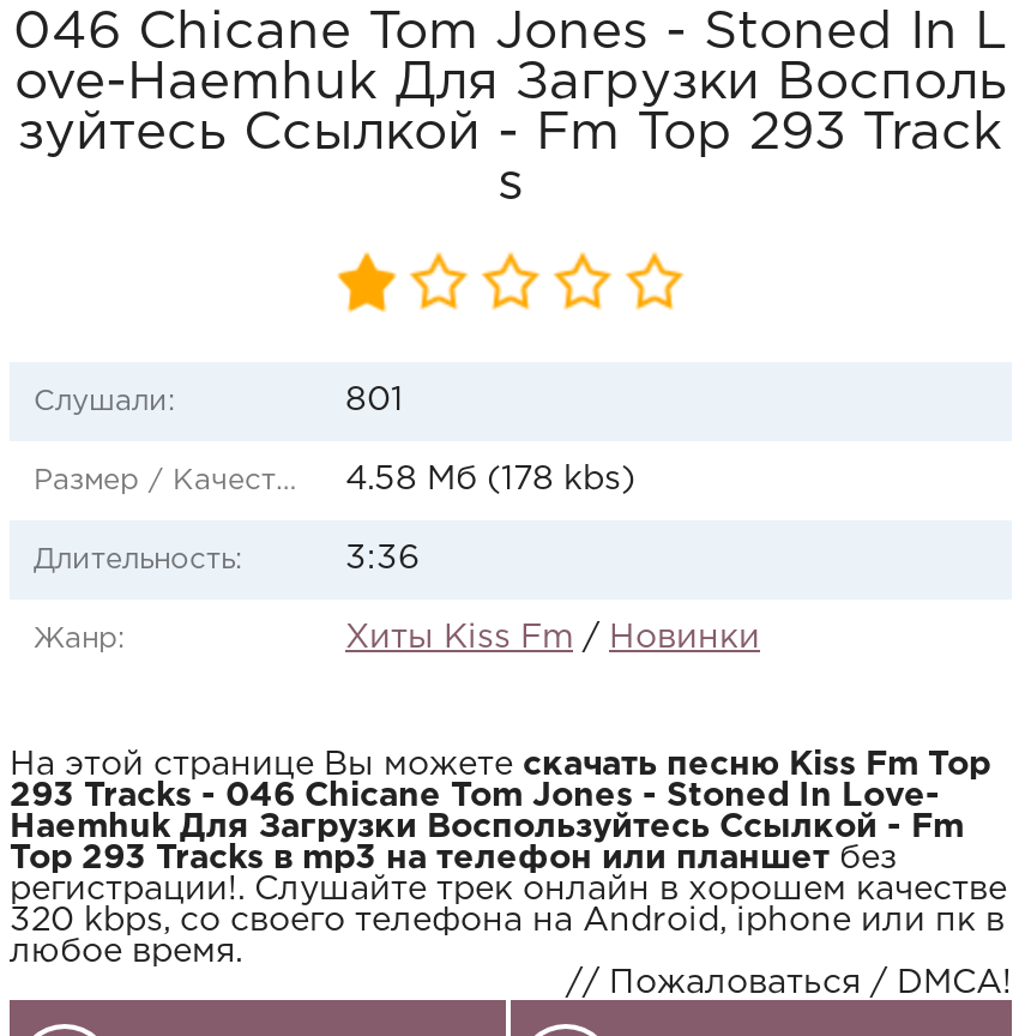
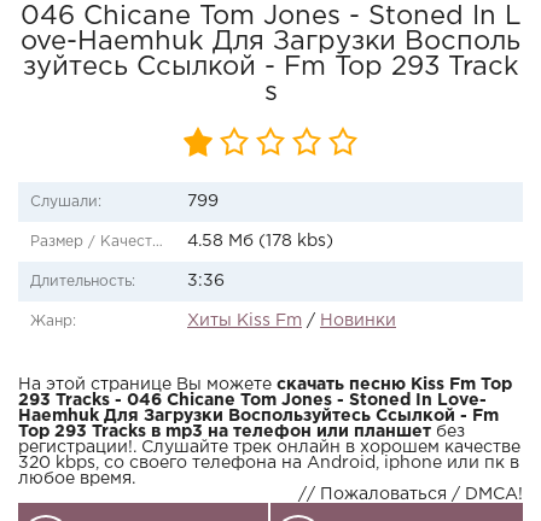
[345,386,403,415] 801 -> [187,194,219,209] 799

